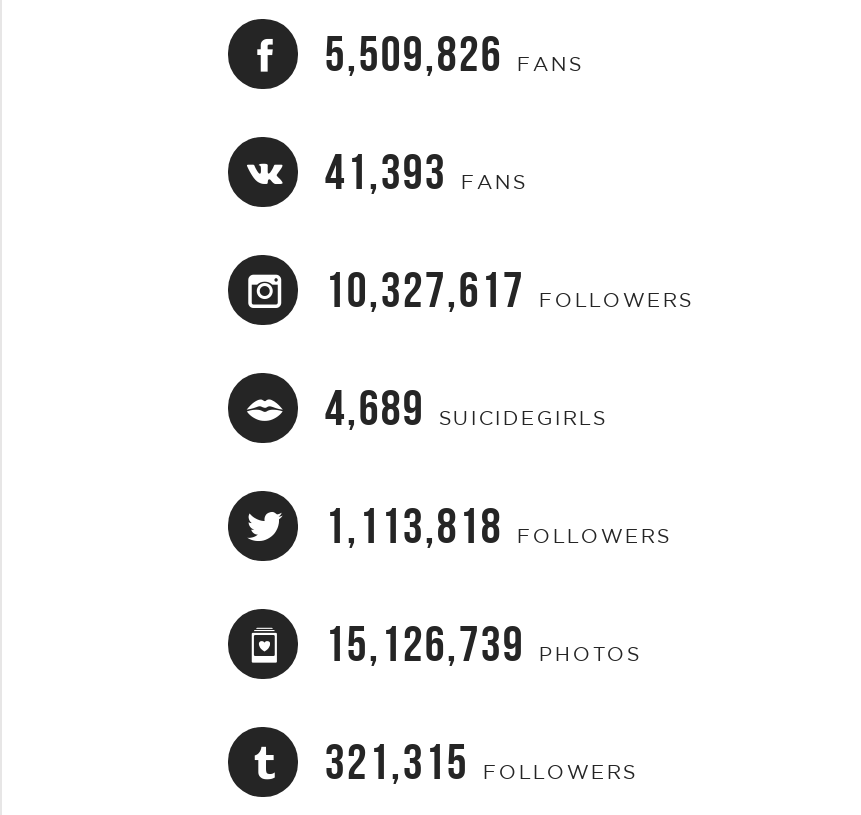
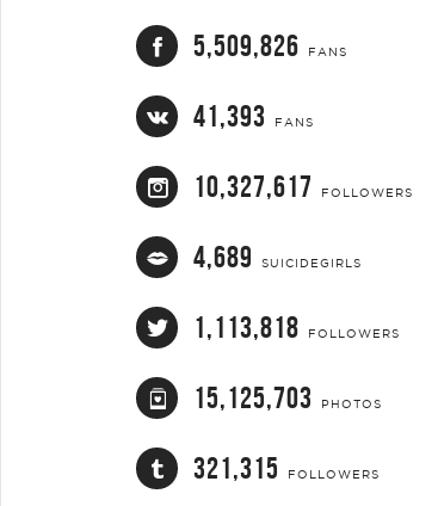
[325,616,641,670] 15,126,739 PHOTOS -> [194,382,382,414] 15,125,703 PHOTOS

